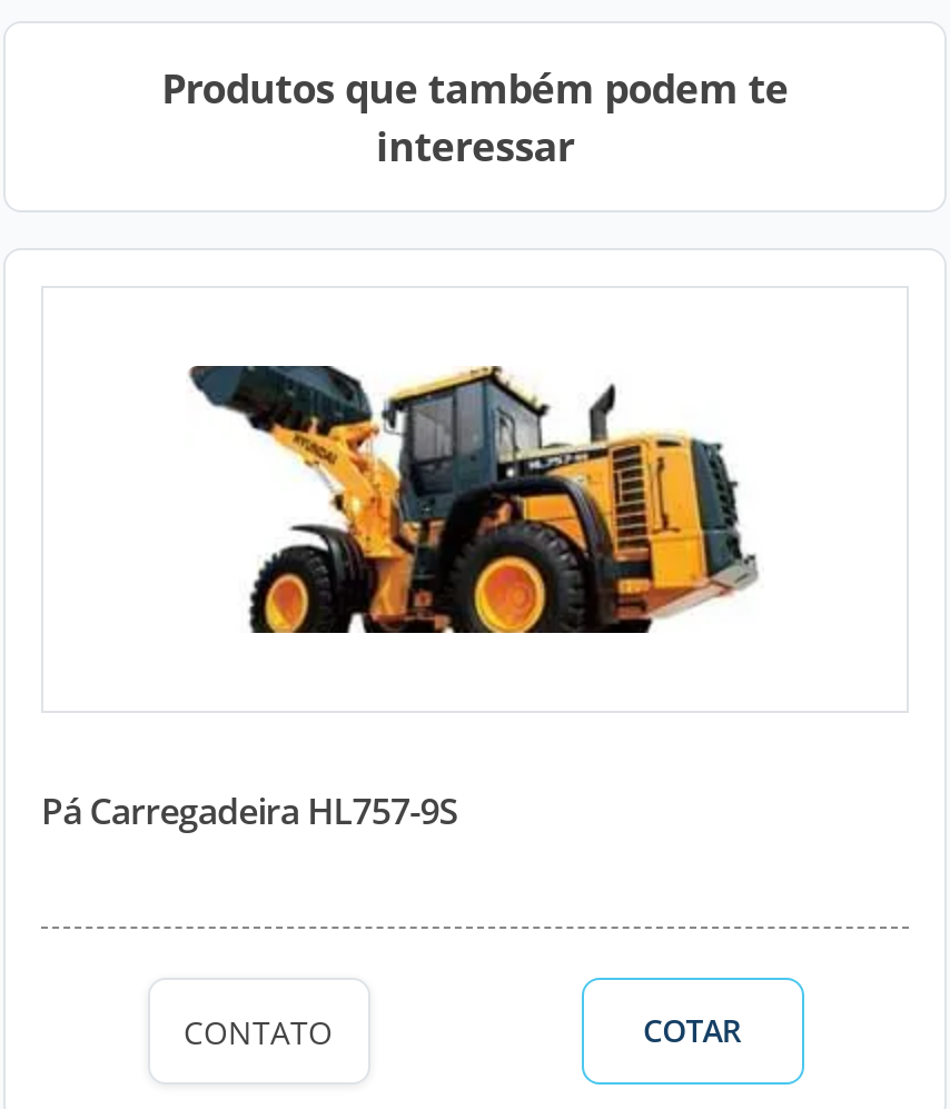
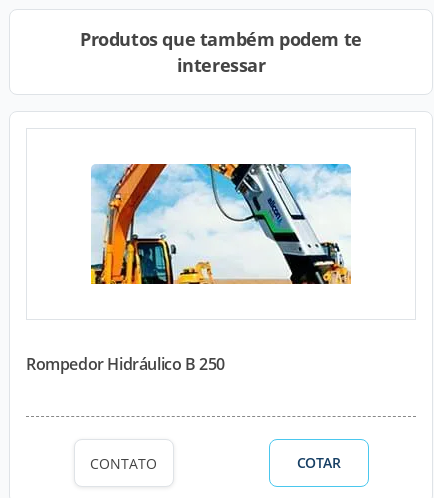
[186,364,764,635] [image] -> [90,163,352,285] [image]
[41,786,458,835] Pá Carregadeira HL757-9S -> [26,353,225,375] Rompedor Hidráulico B 250

